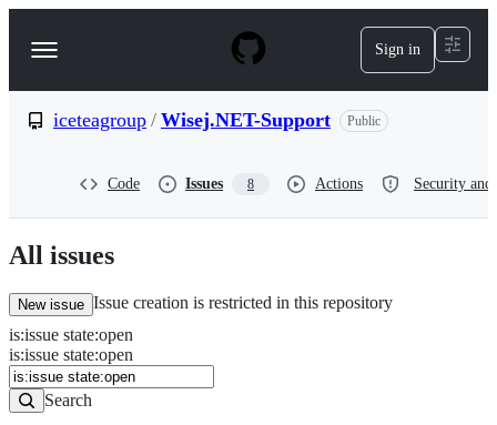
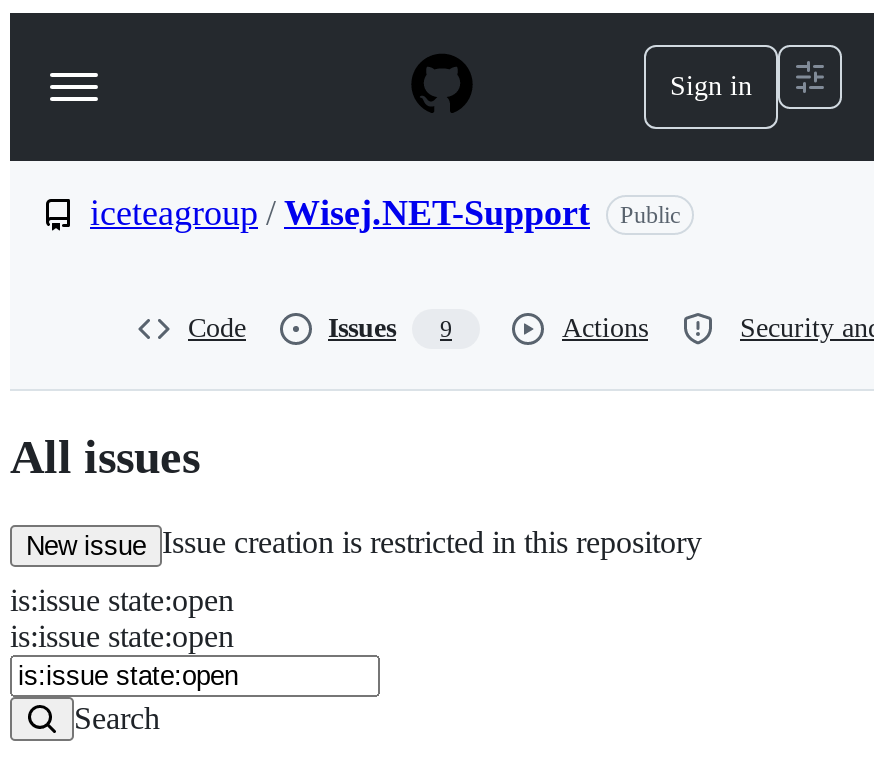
[185,175,254,192] Issues 8 -> [328,313,452,343] Issues 9

